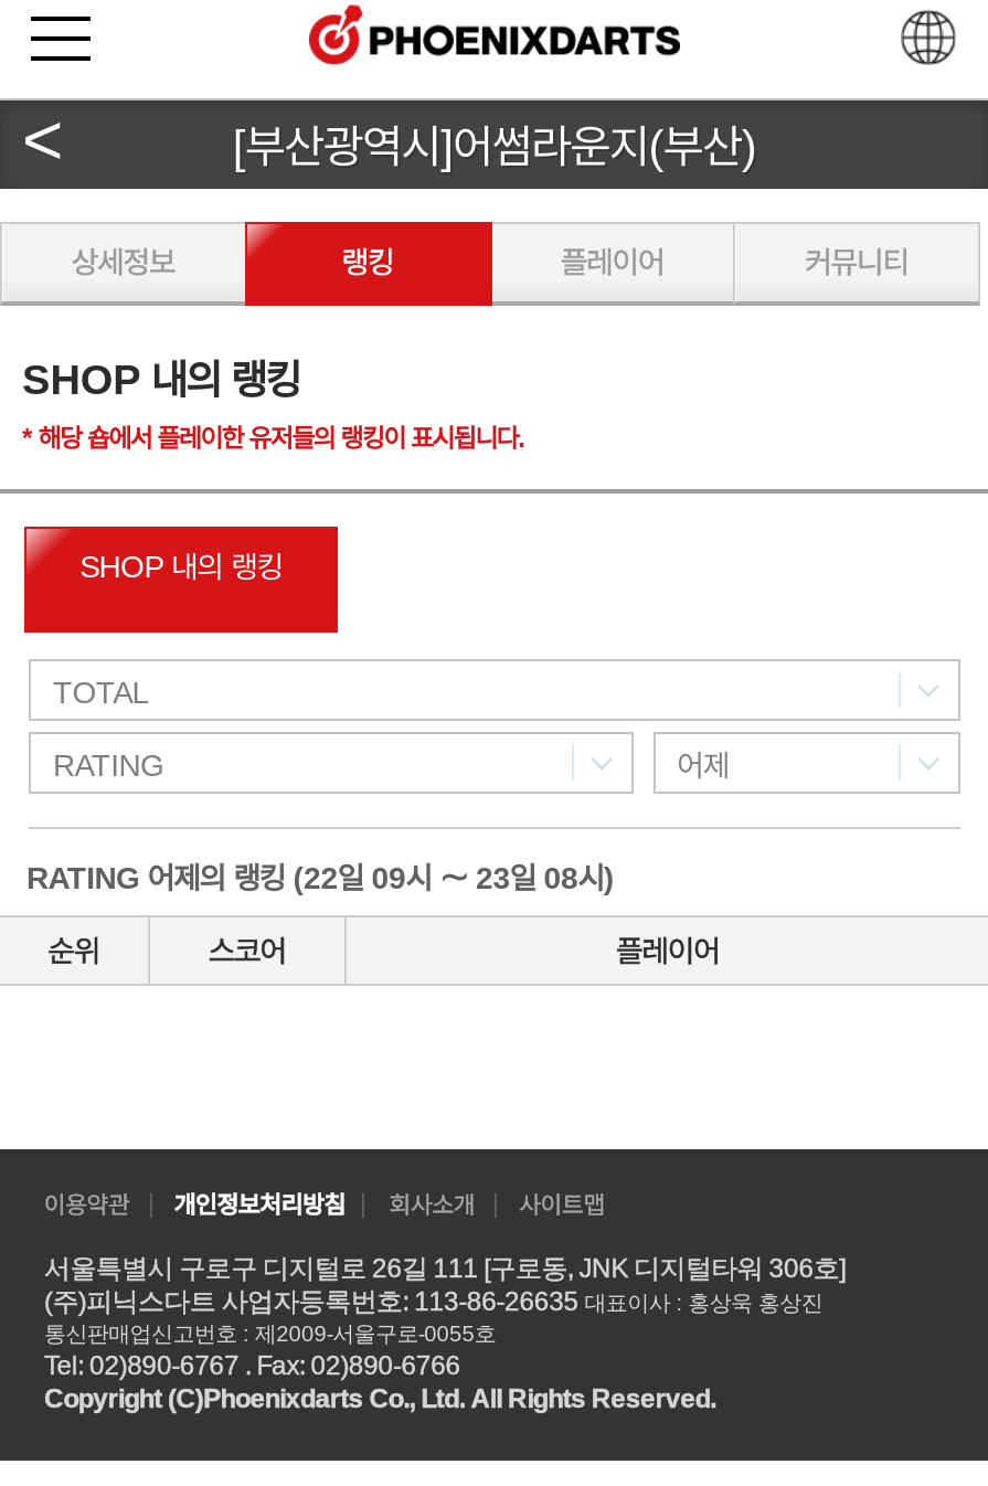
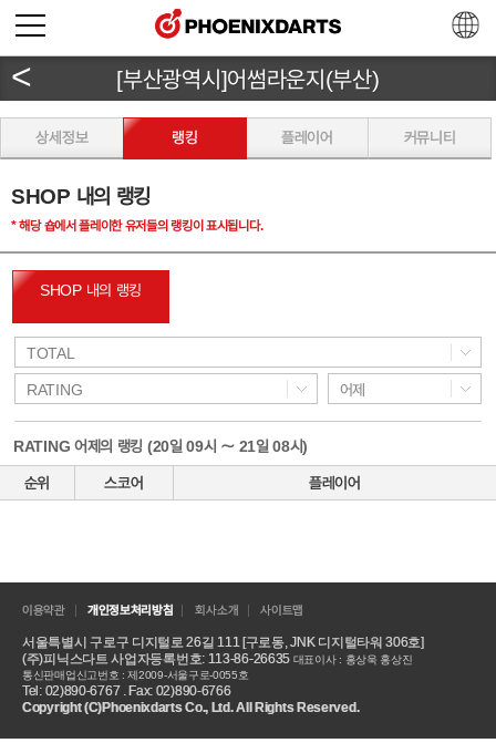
[26,860,614,895] RATING 어제의 랭킹 (22일 09시 〜 23일 08시) -> [13,437,308,455] RATING 어제의 랭킹 (20일 09시 〜 21일 08시)

